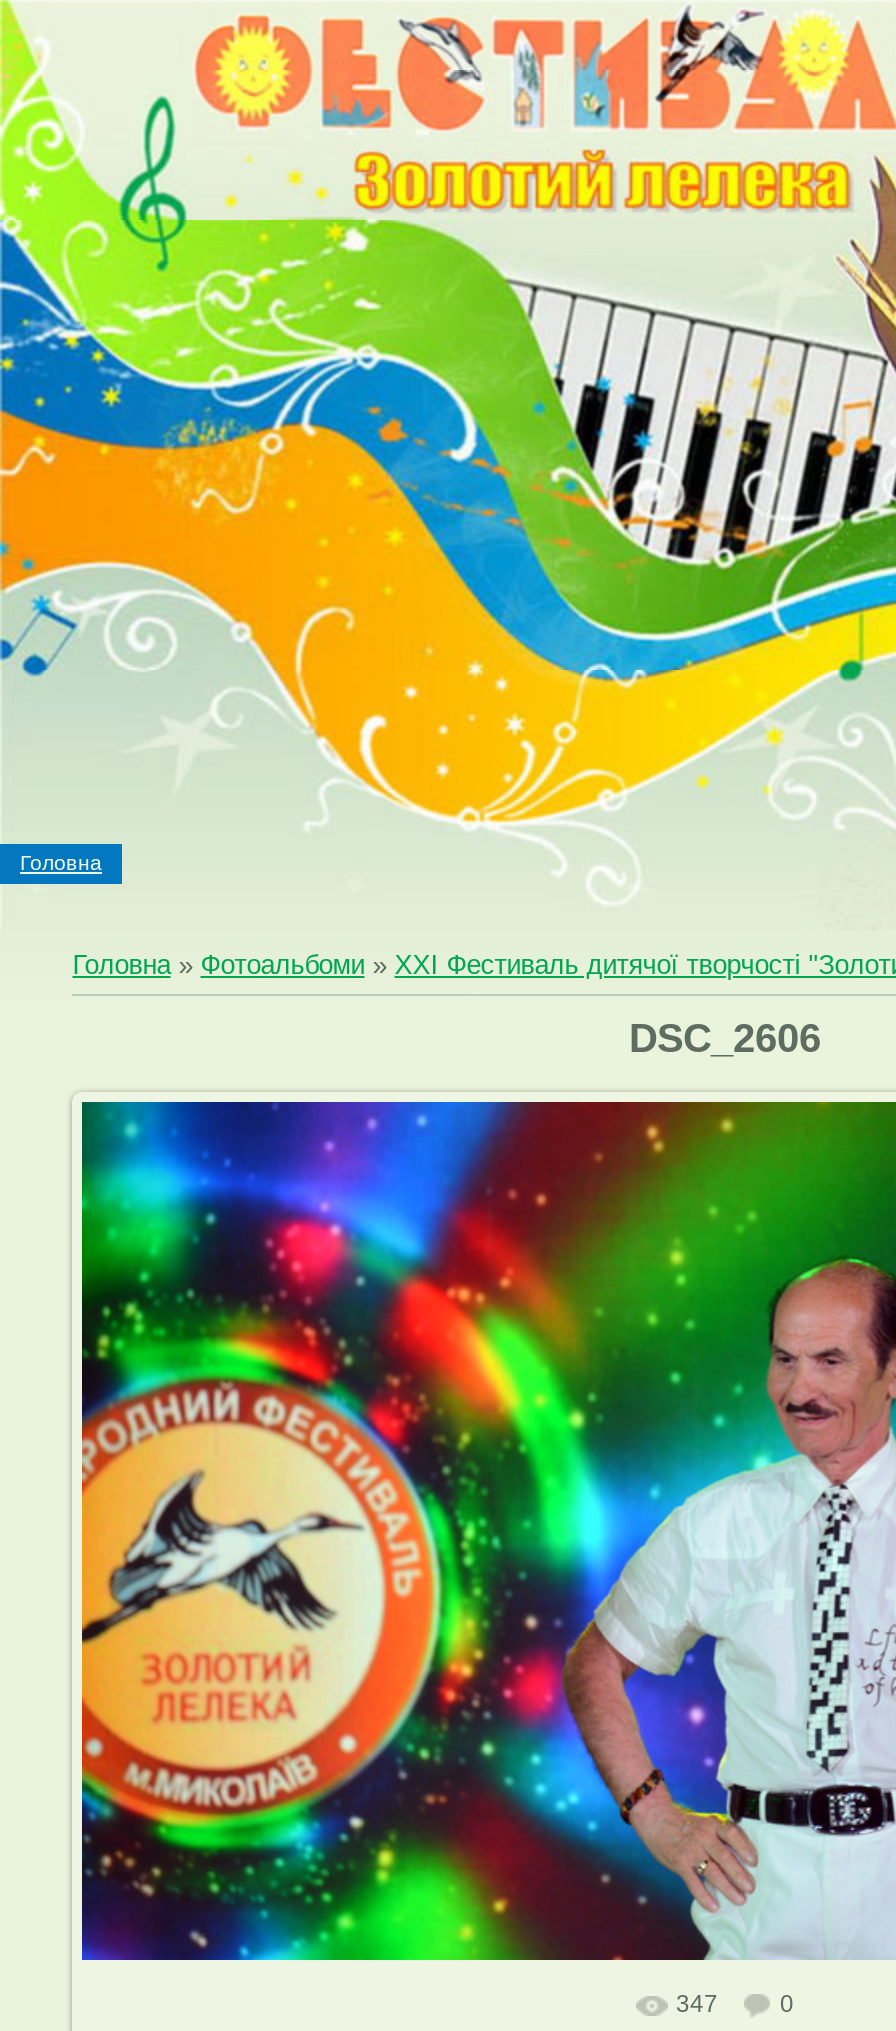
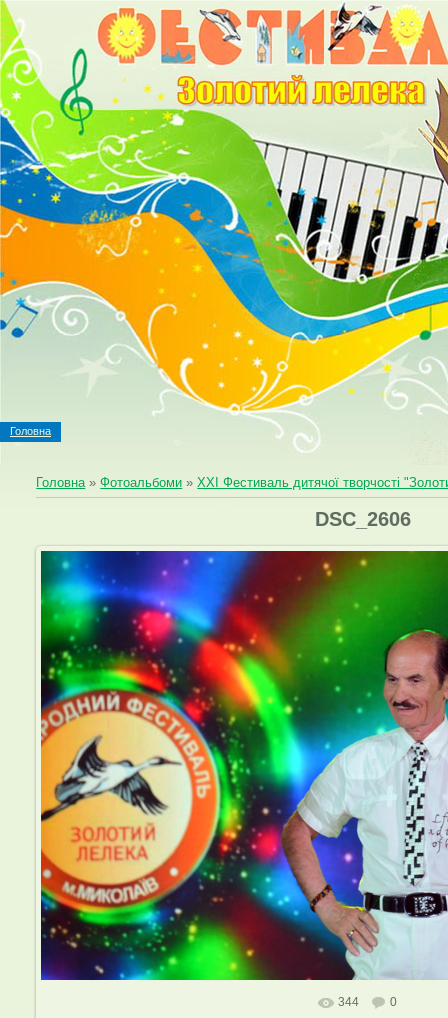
[676,1989,718,2017] 347 -> [338,994,359,1008] 344

